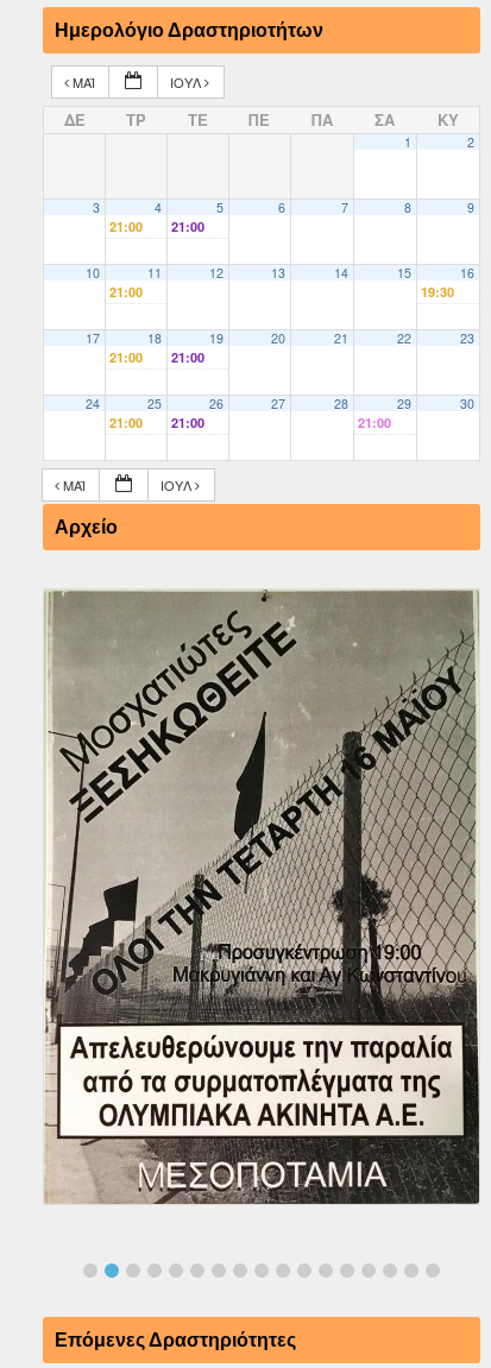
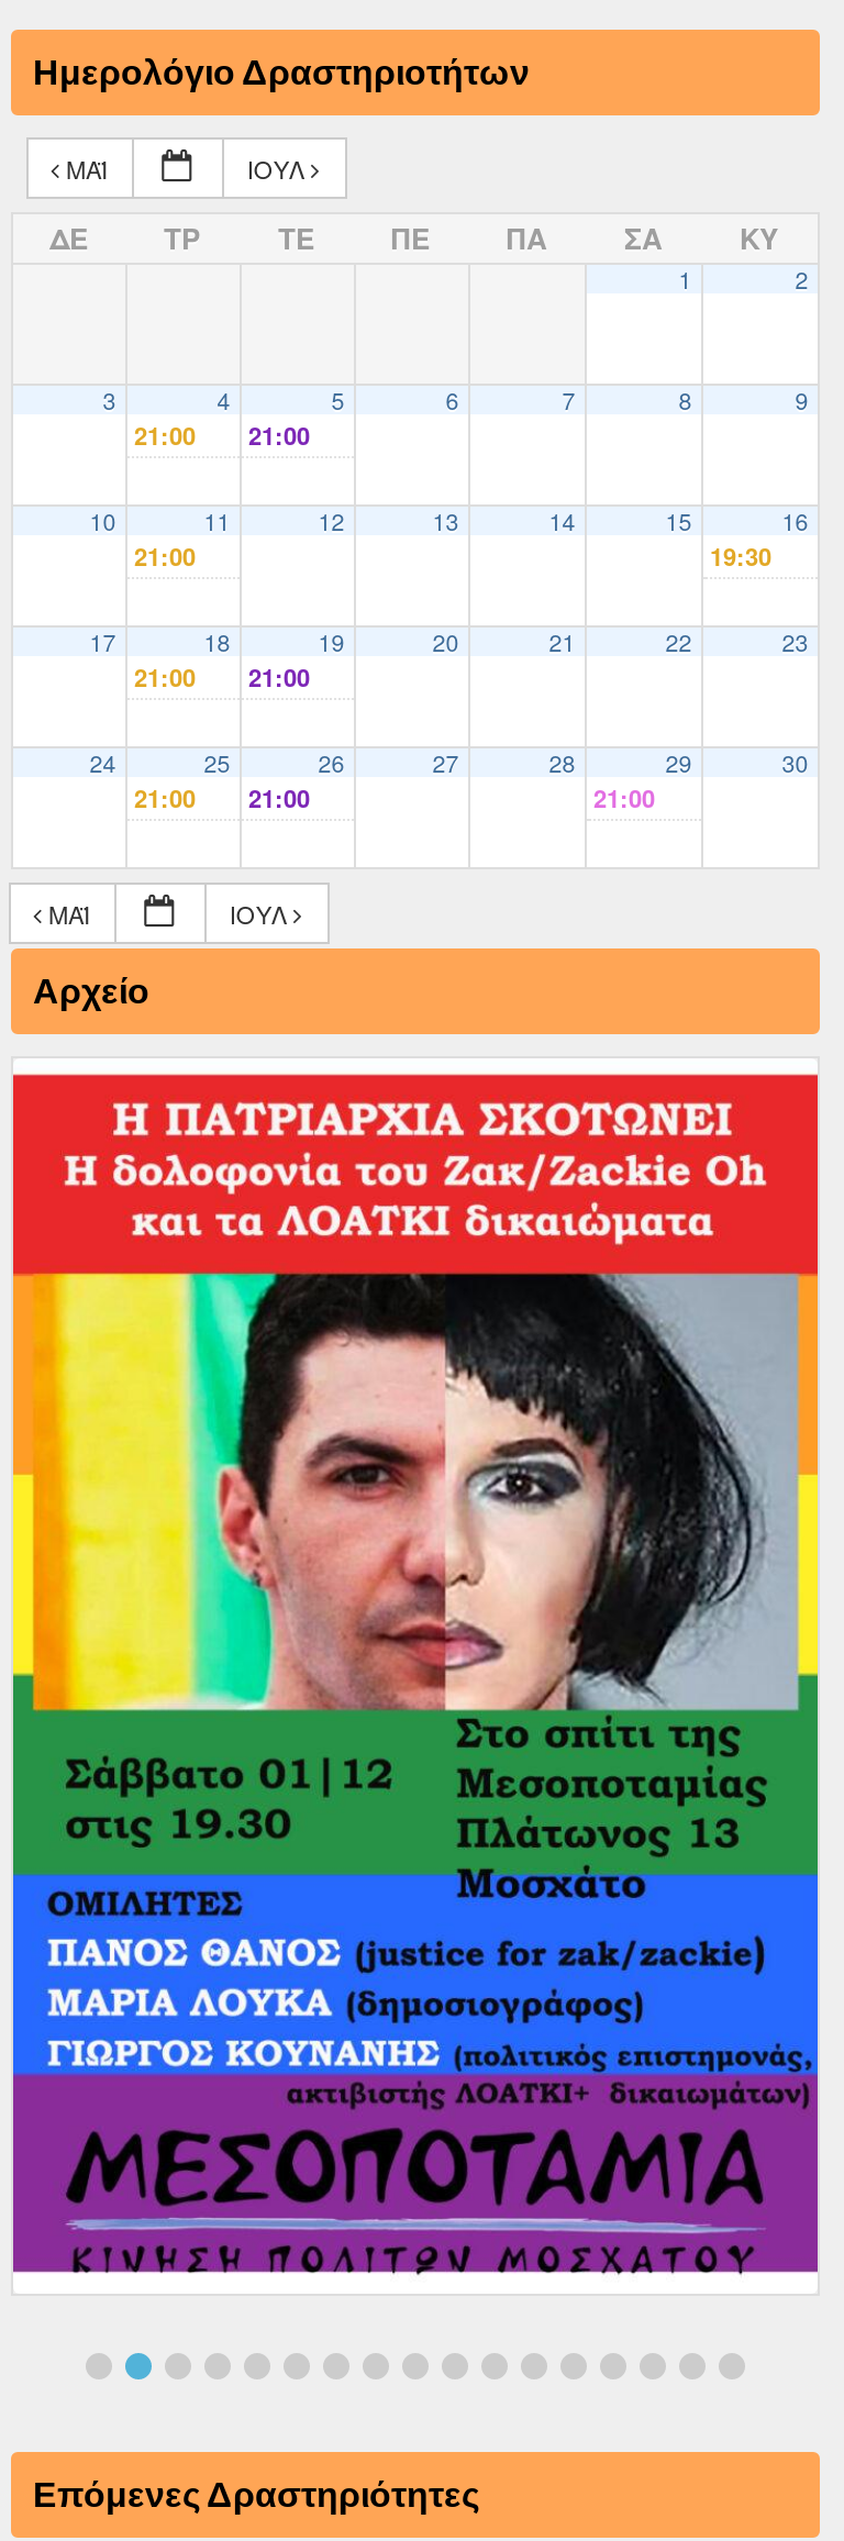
[44,572,480,1221] [image] -> [11,1072,820,2276] [image]

